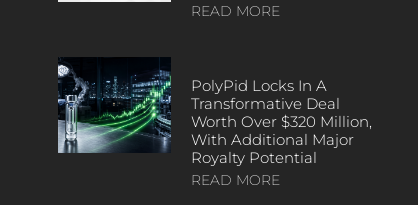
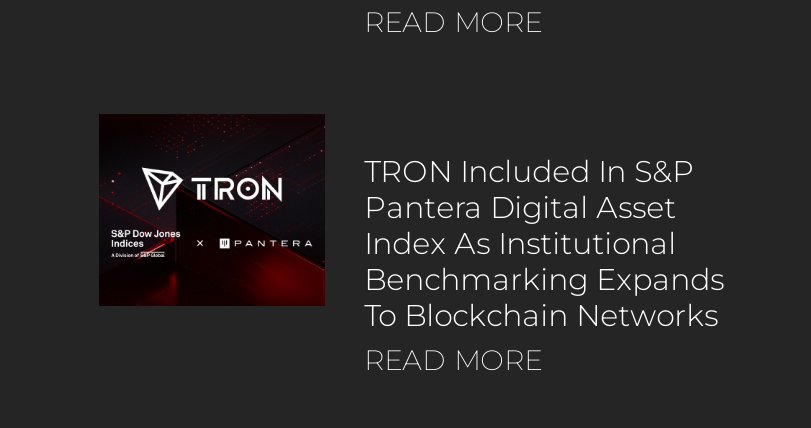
[57,58,372,167] [image] | PolyPid Locks In A | Transformative Deal | Worth Over $320 Million, | With Additional Major | Royalty Potential -> [97,114,724,335] [image] | TRON Included In S&P | Pantera Digital Asset | Index As Institutional | Benchmarking Expands | To Blockchain Networks

